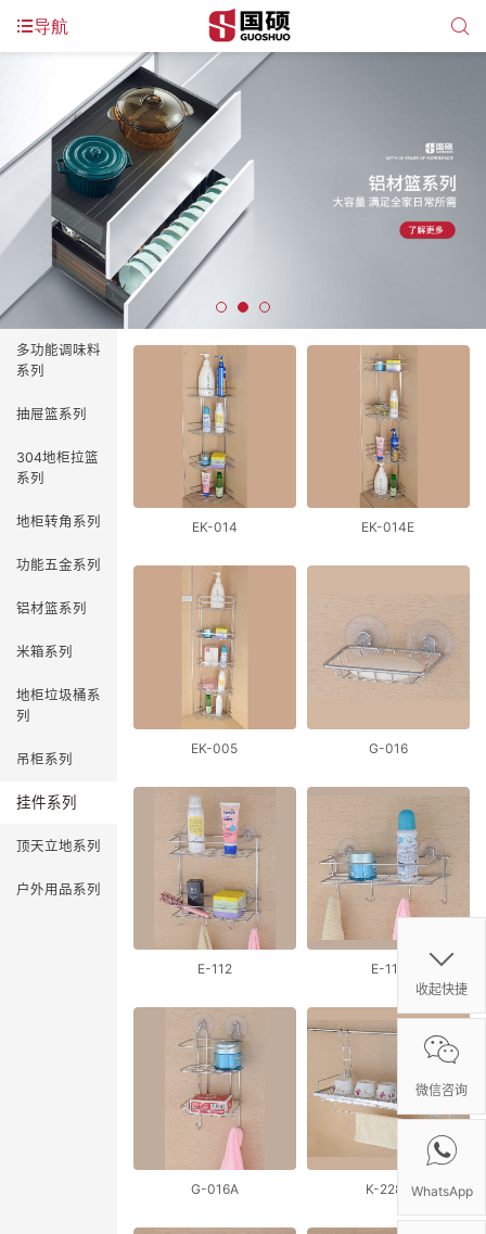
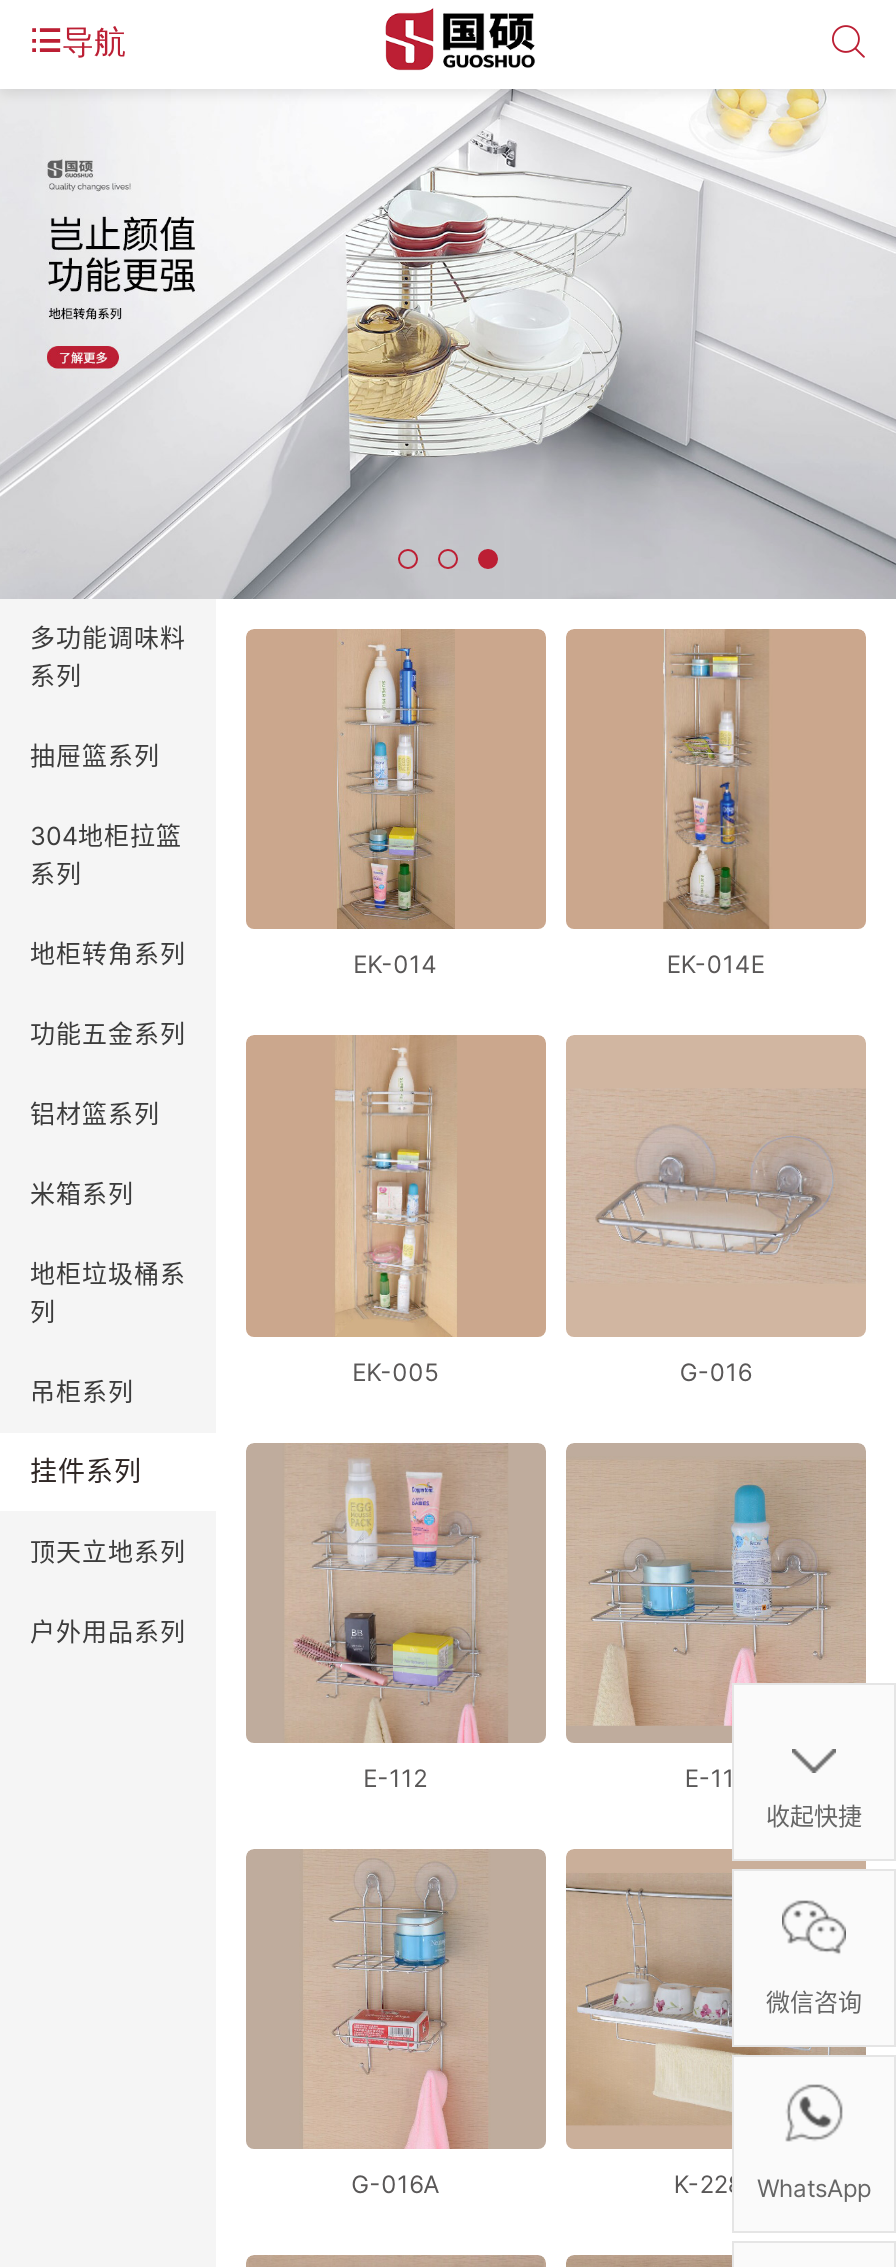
[3,51,483,329] [image] -> [6,87,890,599] [image]

